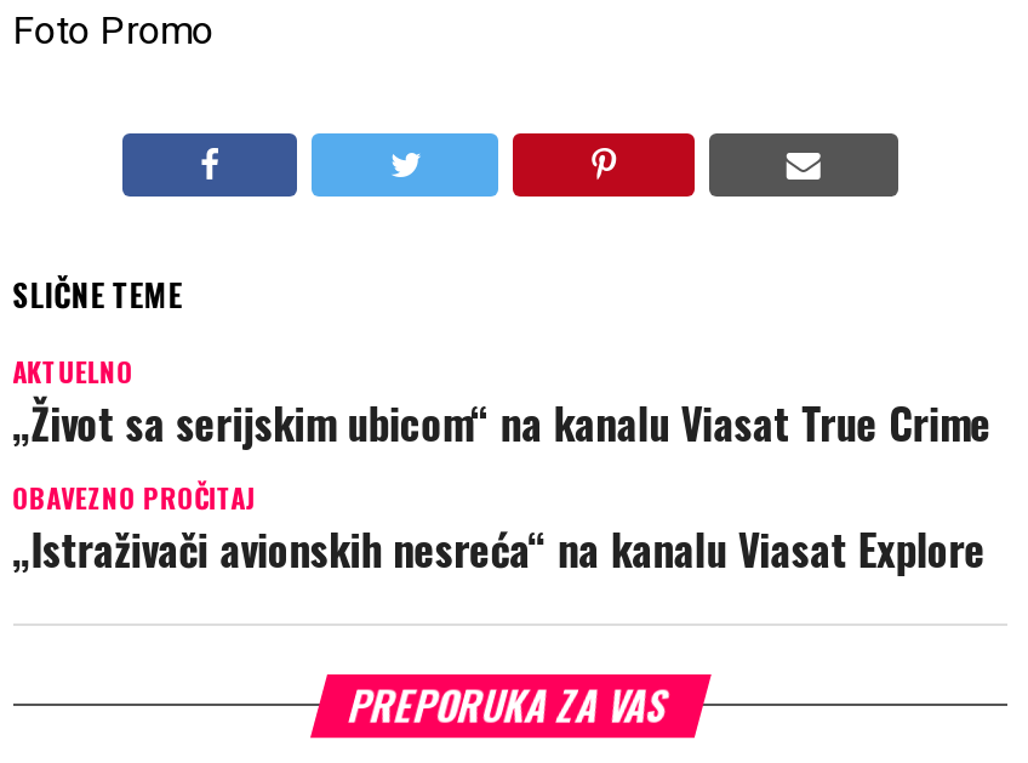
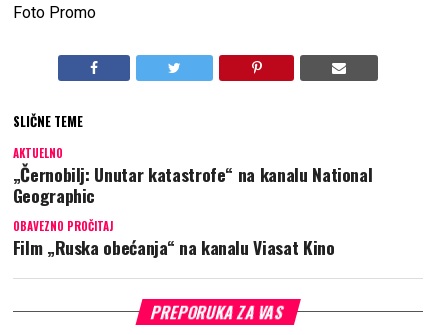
[13,390,991,453] „Život sa serijskim ubicom“ na kanalu Viasat True Crime -> [13,161,372,208] „Černobilj: Unutar katastrofe“ na kanalu National | Geographic
[13,516,986,579] „Istraživači avionskih nesreća“ na kanalu Viasat Explore -> [13,234,334,260] Film „Ruska obećanja“ na kanalu Viasat Kino

